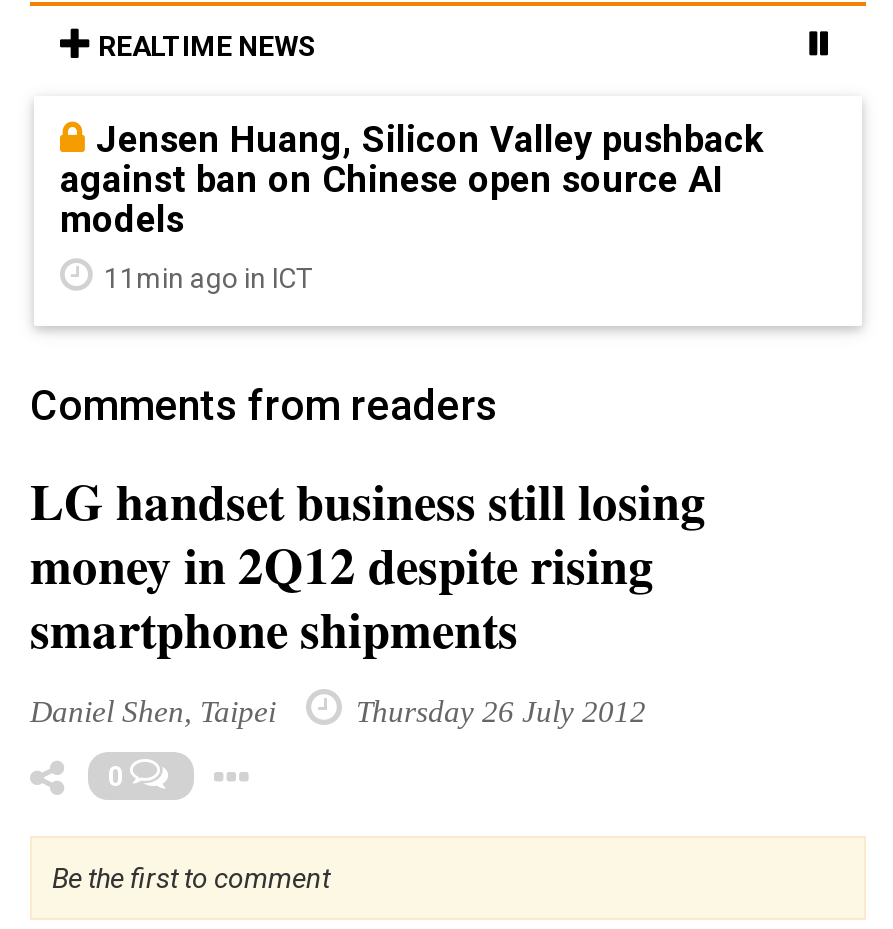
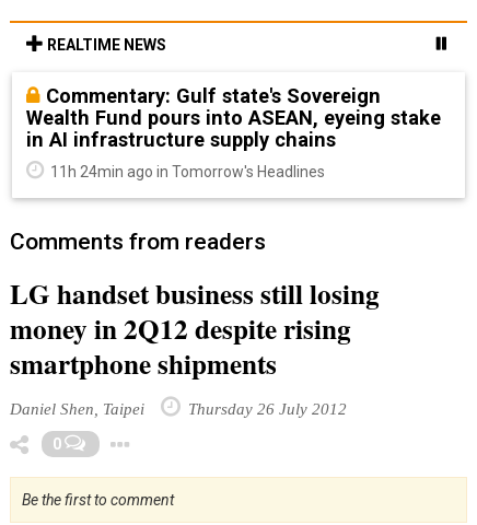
[60,117,764,239] Jensen Huang, Silicon Valley pushback | against ban on Chinese open source AI | models -> [26,84,441,151] Commentary: Gulf state's Sovereign | Wealth Fund pours into ASEAN, eyeing stake | in AI infrastructure supply chains
[98,261,314,293] 11min ago in ICT -> [47,163,325,180] 11h 24min ago in Tomorrow's Headlines

